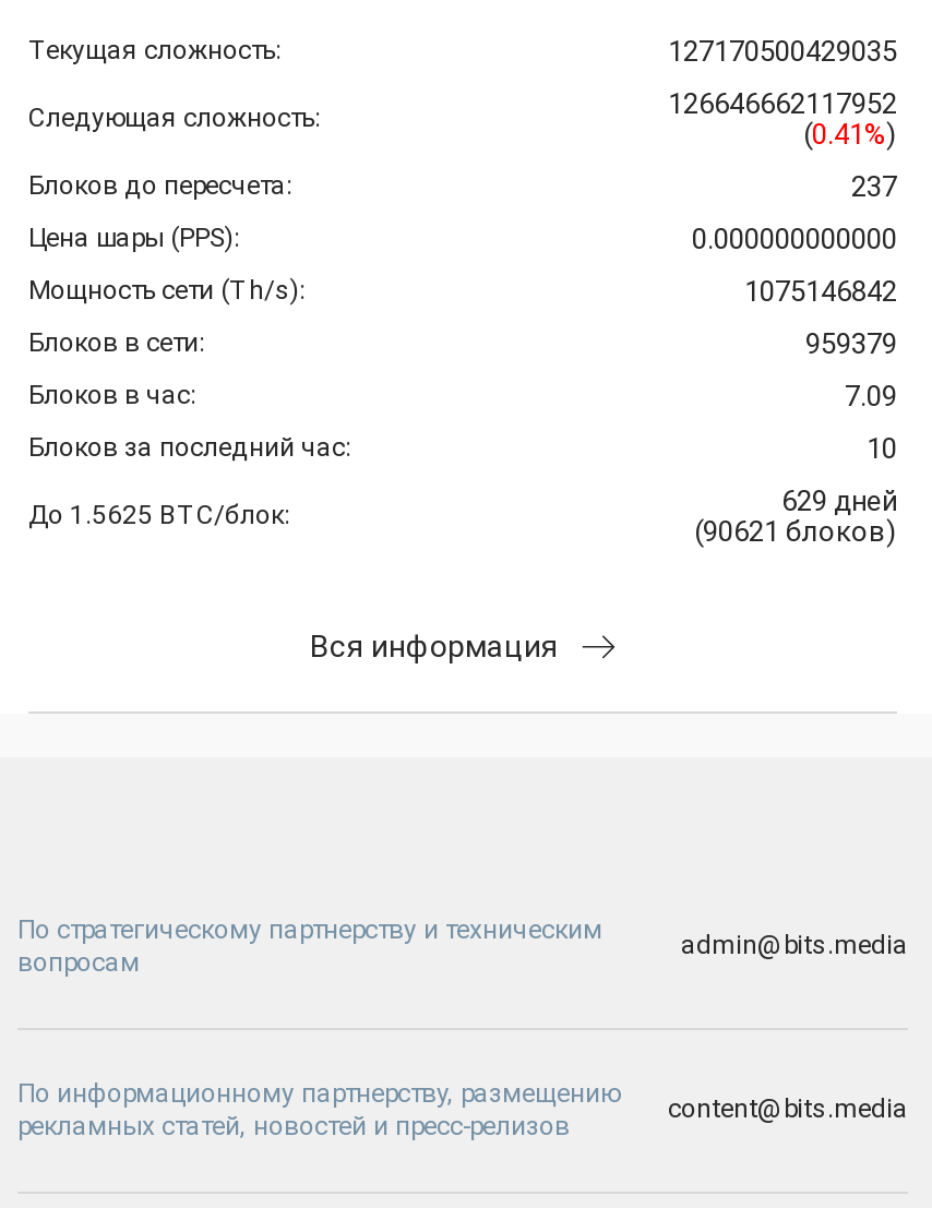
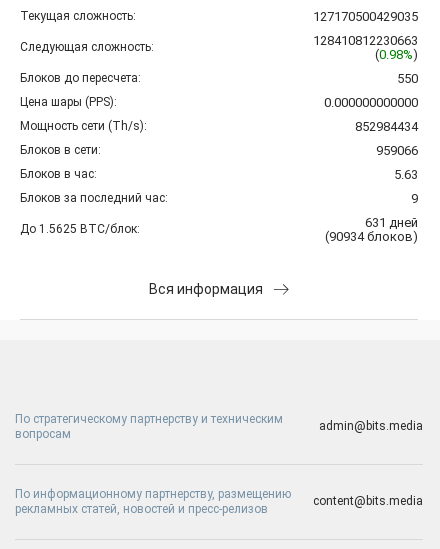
[668,88,897,121] 126646662117952 -> [313,33,418,48] 128410812230663
[803,119,897,151] (0.41%) -> [375,47,418,62] (0.98%)
[851,171,897,204] 237 -> [397,71,418,86] 550
[744,276,897,309] 1075146842 -> [355,119,418,134] 852984434
[805,328,897,361] 959379 -> [376,143,418,158] 959066
[845,381,897,413] 7.09 -> [394,167,418,182] 5.63
[867,433,897,466] 10 -> [411,191,418,206] 9
[781,485,897,518] 629 дней -> [365,215,418,230] 631 дней
[694,516,897,549] (90621 блоков) -> [325,229,418,244] (90934 блоков)

